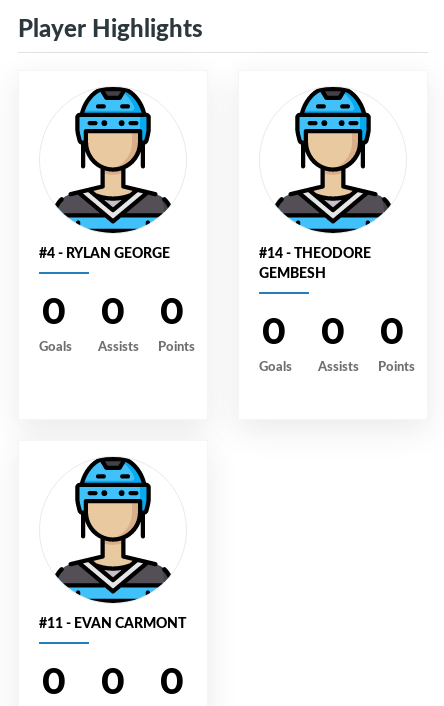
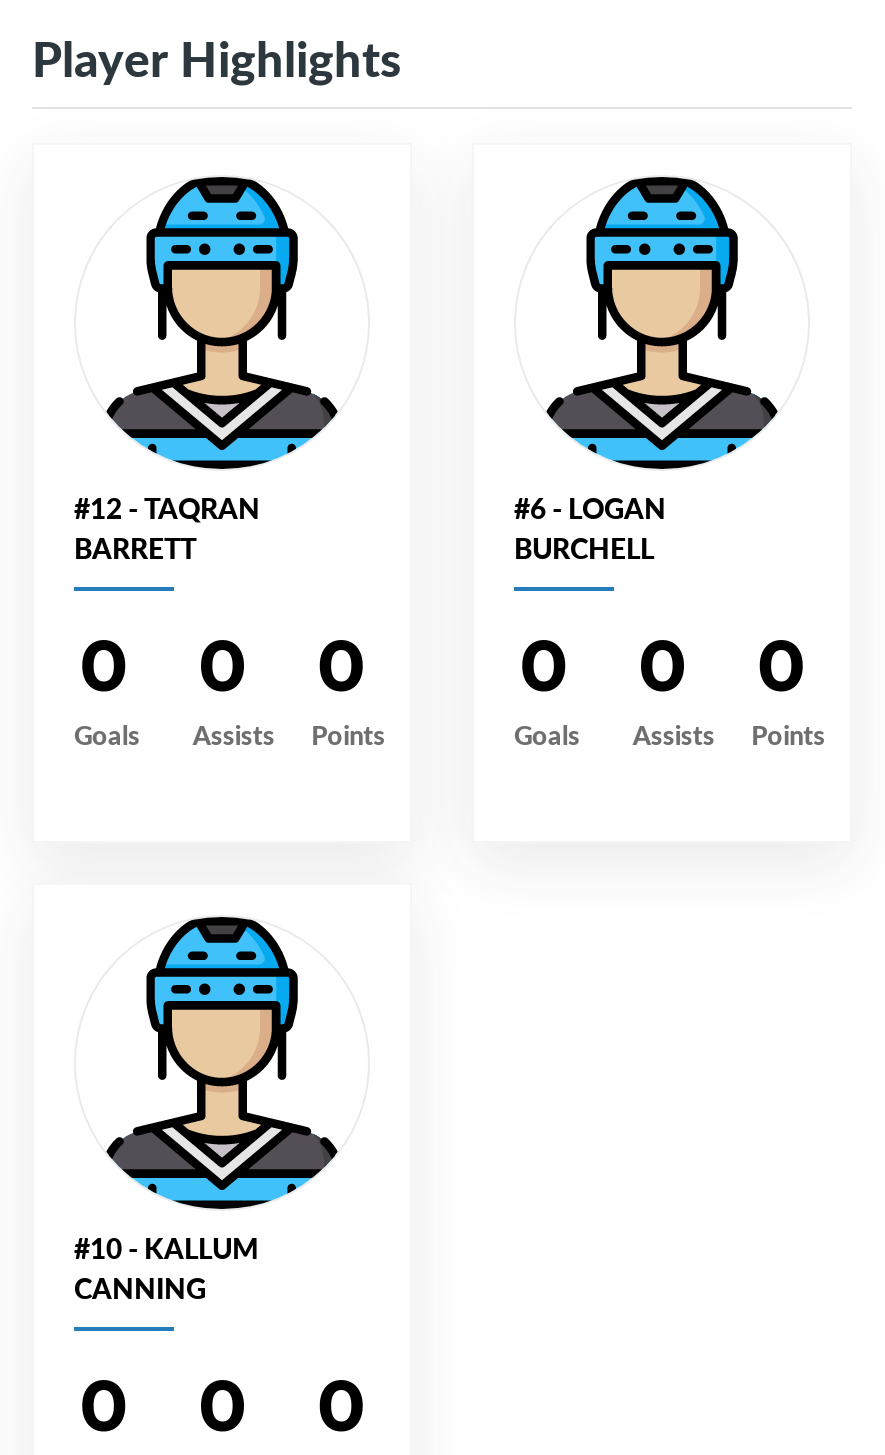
[39,242,170,262] #4 - RYLAN GEORGE -> [74,487,260,567] #12 - TAQRAN | BARRETT
[259,242,371,282] #14 - THEODORE | GEMBESH -> [514,487,666,567] #6 - LOGAN | BURCHELL
[39,612,186,632] #11 - EVAN CARMONT -> [74,1227,258,1307] #10 - KALLUM | CANNING

